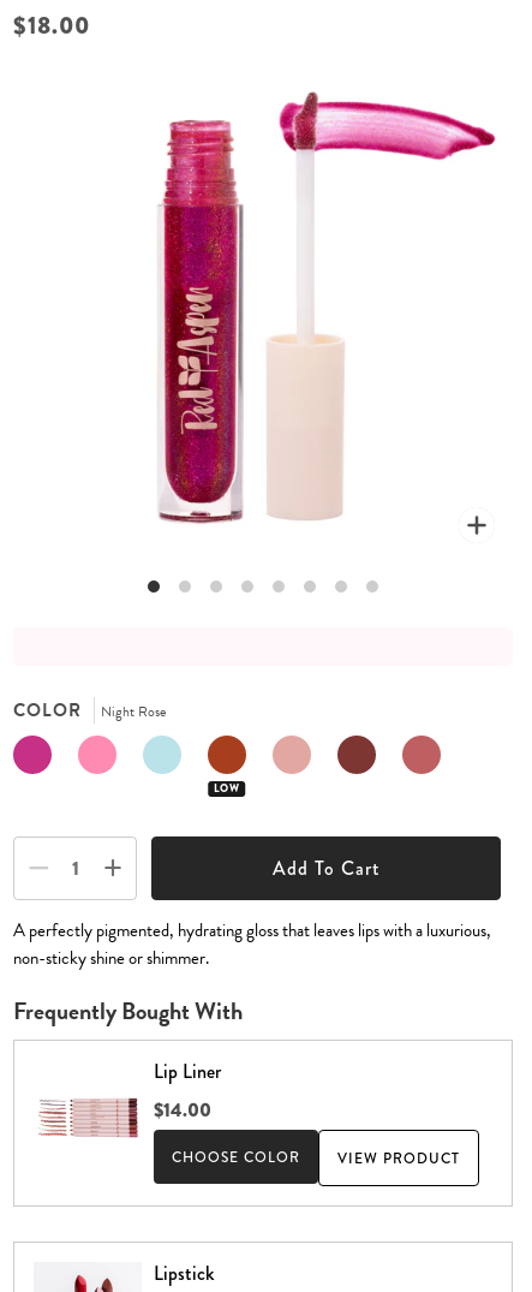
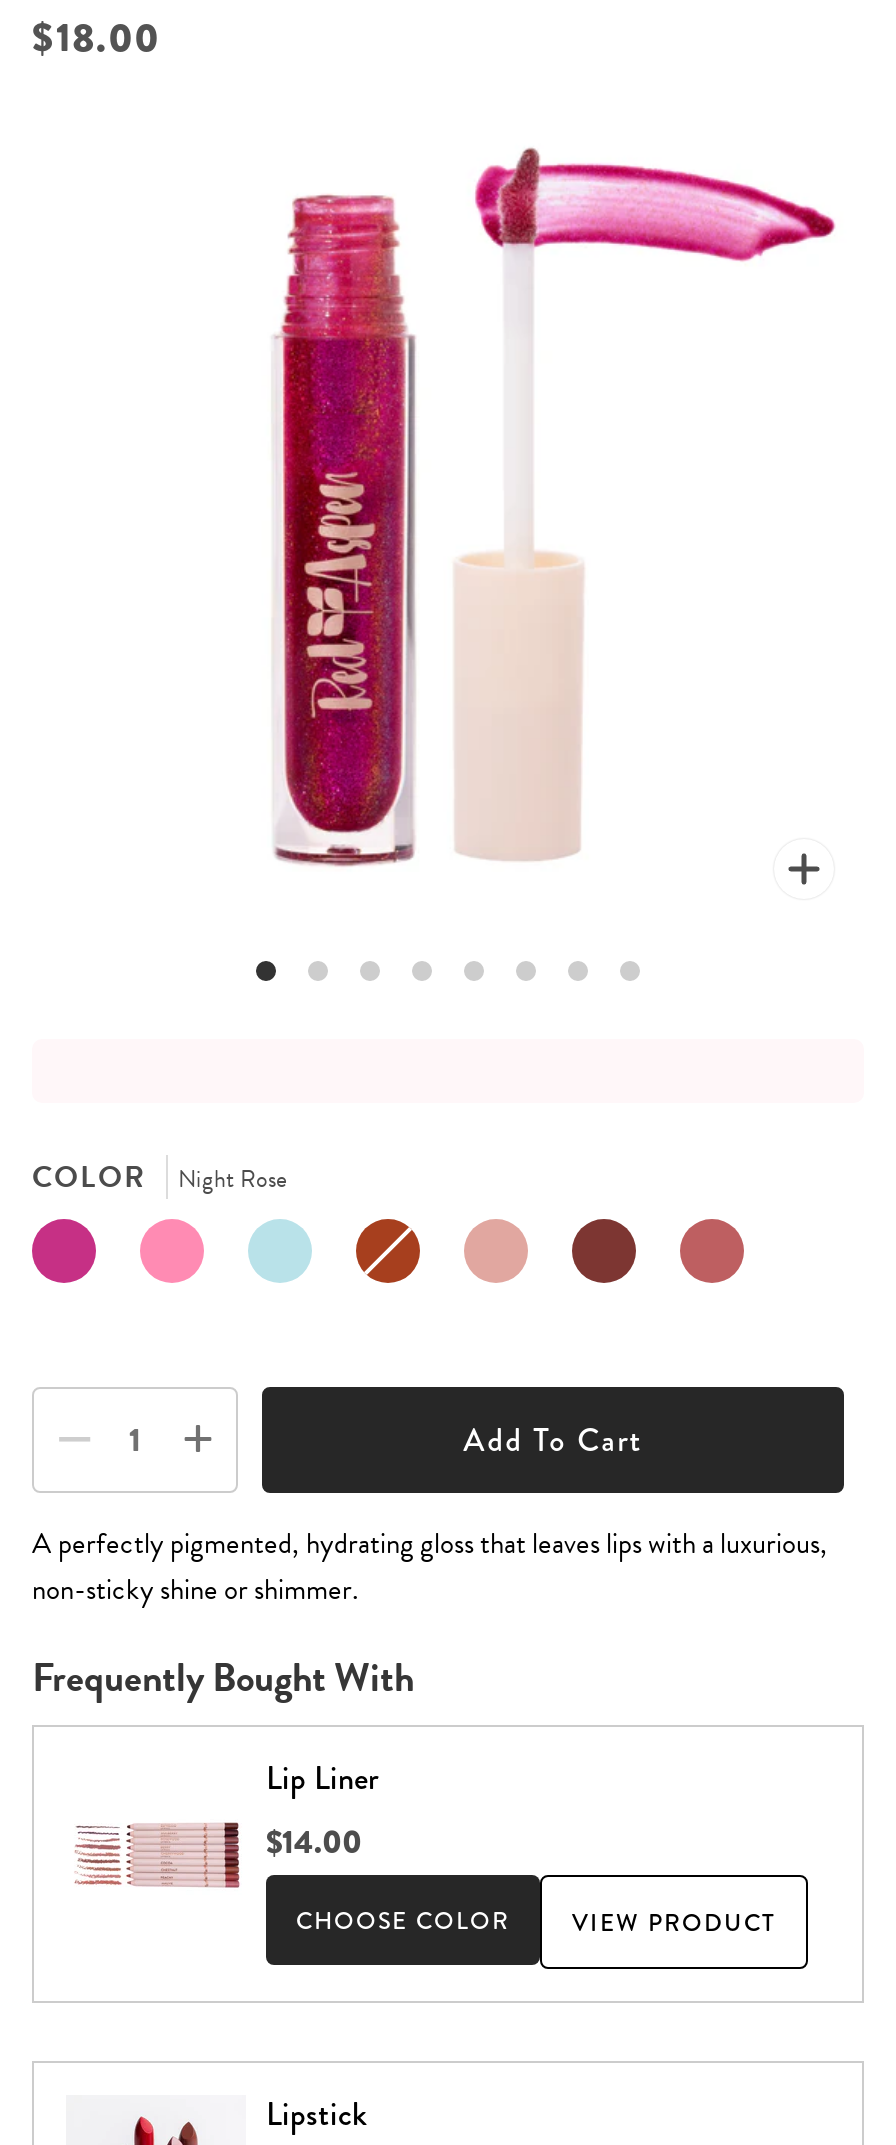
[214,781,239,797] LOW -> none

